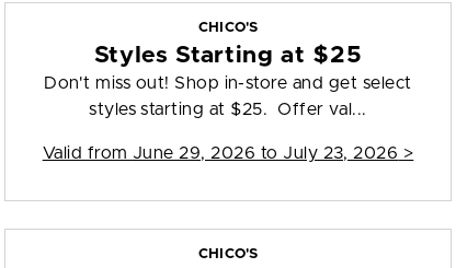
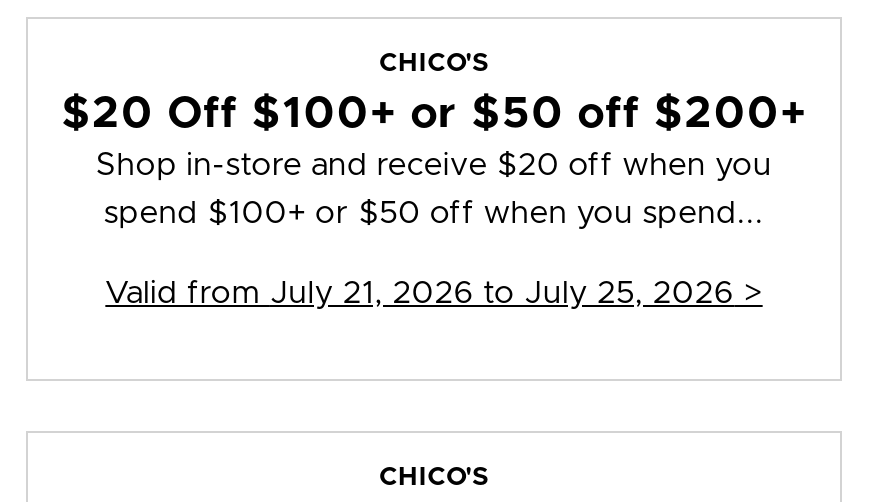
[44,44,412,92] Styles Starting at $25 | Don't miss out! Shop in-store and get select -> [60,93,808,181] $20 Off $100+ or $50 off $200+ | Shop in-store and receive $20 off when you
[89,101,367,118] styles starting at $25. Offer val... -> [104,197,764,229] spend $100+ or $50 off when you spend...
[42,145,414,162] Valid from June 29, 2026 to July 23, 2026 > -> [105,277,763,309] Valid from July 21, 2026 to July 25, 2026 >

